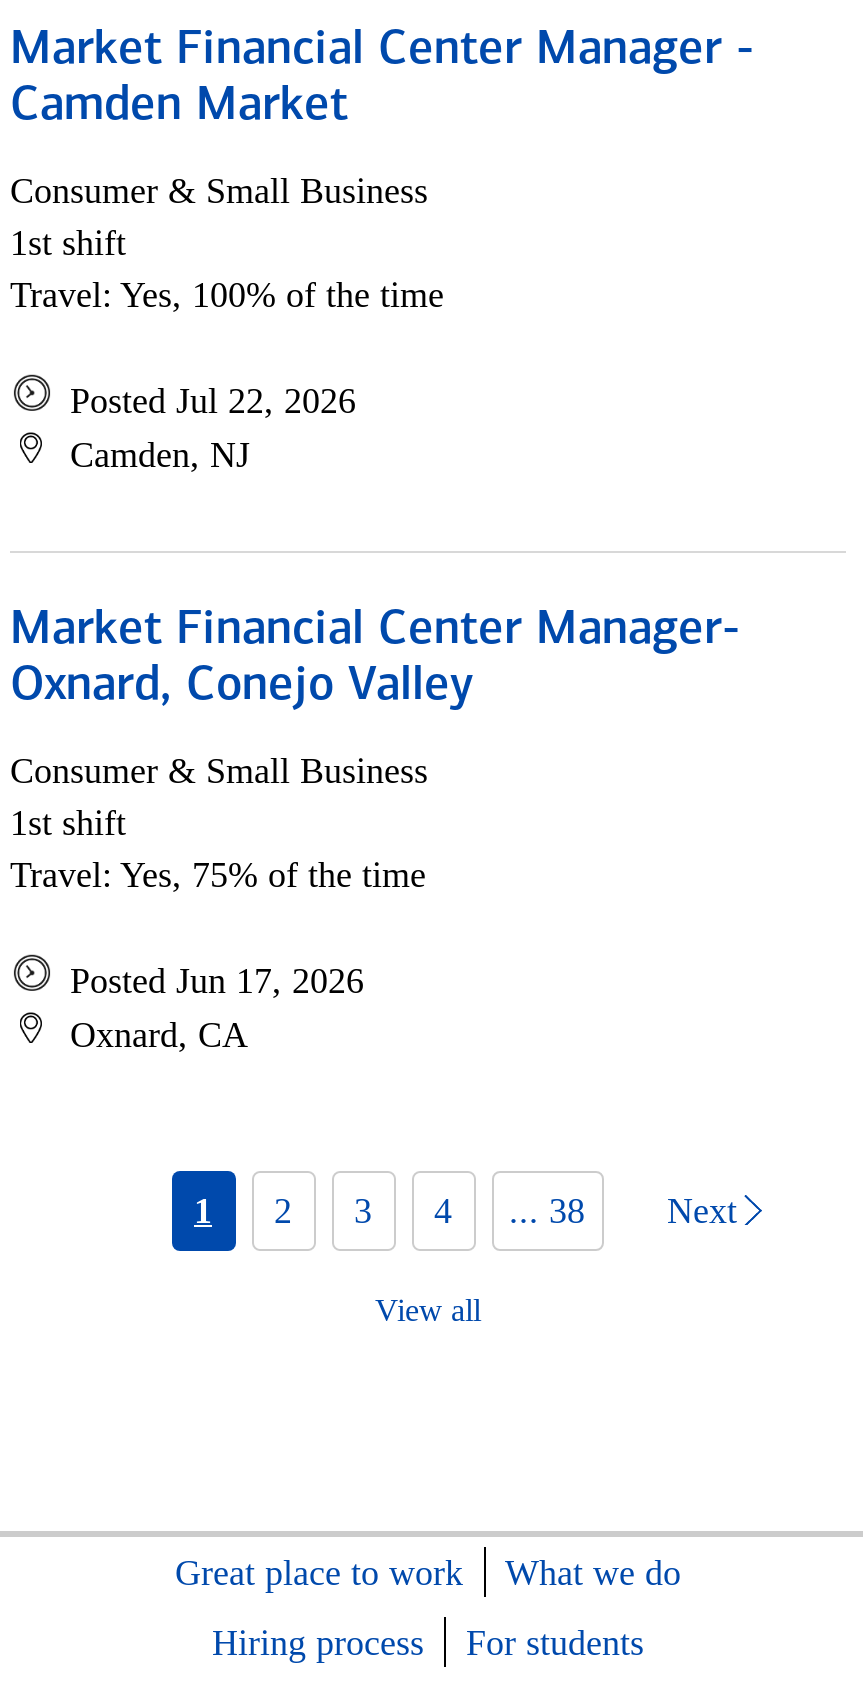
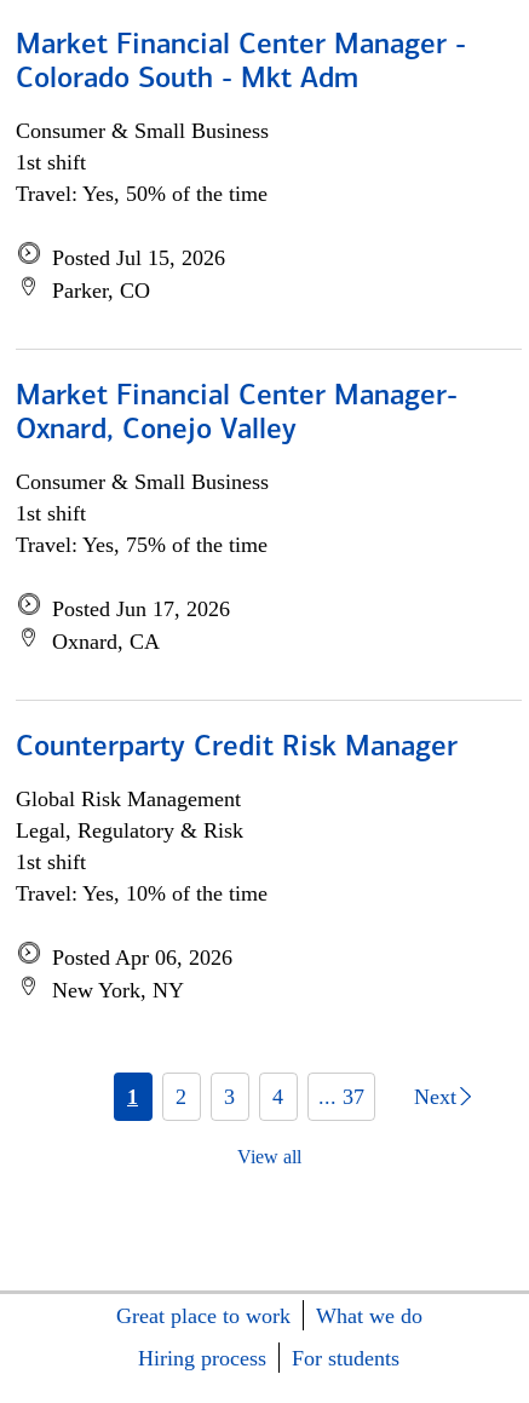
[10,83,348,131] Camden Market -> [16,65,358,94] Colorado South - Mkt Adm
[10,275,444,315] Travel: Yes, 100% of the time -> [16,182,268,206] Travel: Yes, 50% of the time
[70,381,356,475] Posted Jul 22, 2026 | Camden, NJ -> [52,246,225,303] Posted Jul 15, 2026 | Parker, CO
none -> [16,734,458,1002] Counterparty Credit Risk Manager | Global Risk Management | Legal, Regulatory & Risk | 1st shift | Travel: Yes, 10% of the time | Posted Apr 06, 2026 | New York, NY
[194,1190,585,1230] 1 2 3 4 ... 38 -> [127,1084,364,1108] 1 2 3 4 ... 37

